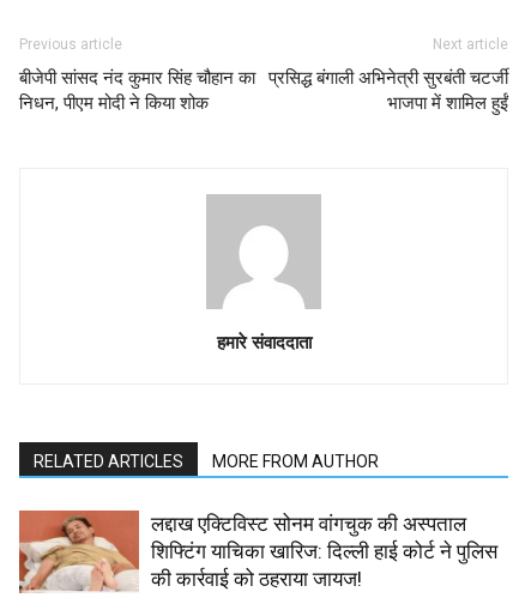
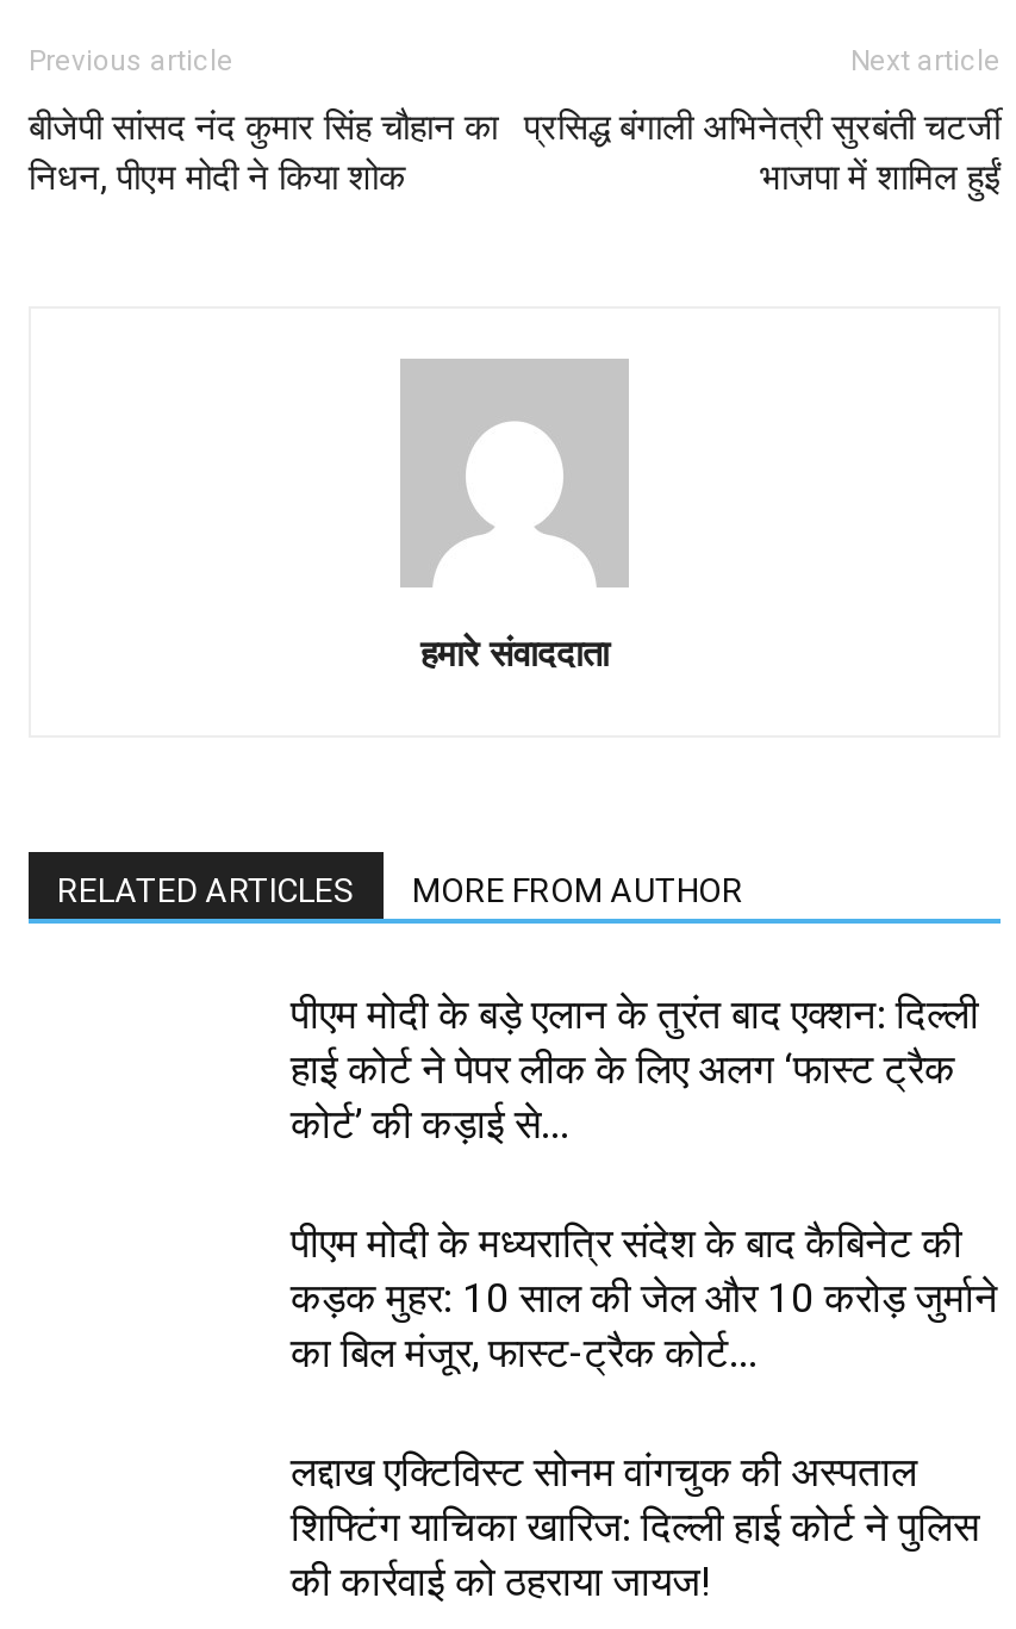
none -> [291,991,998,1377] पीएम मोदी के बड़े एलान के तुरंत बाद एक्शन: दिल्ली | हाई कोर्ट ने पेपर लीक के लिए अलग ‘फास्ट ट्रैक | कोर्ट’ की कड़ाई से... | पीएम मोदी के मध्यरात्रि संदेश के बाद कैबिनेट की | कड़क मुहर: 10 साल की जेल और 10 करोड़ जुर्माने | का बिल मंजूर, फास्ट-ट्रैक कोर्ट...
[18,509,140,594] [image] -> none

